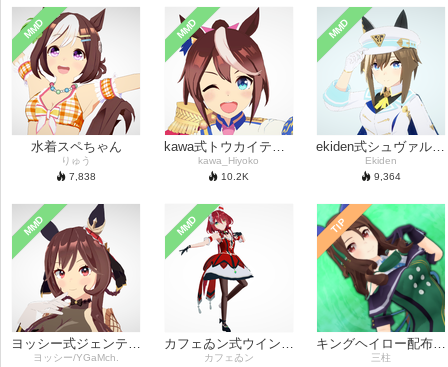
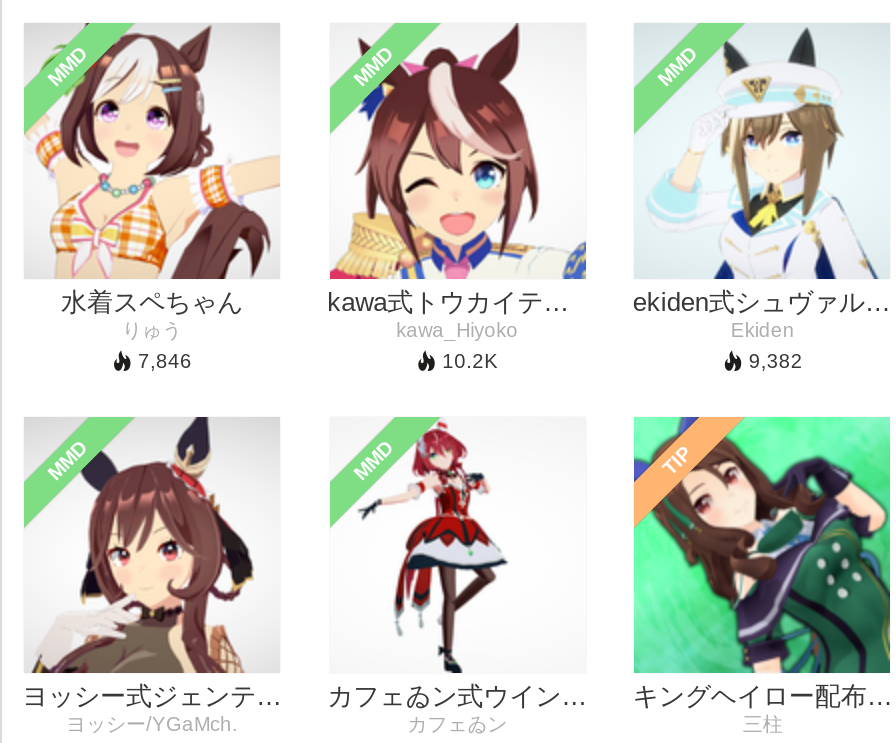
[69,171,96,182] 7,838 -> [138,350,192,372] 7,846
[374,171,401,182] 9,364 -> [749,350,803,372] 9,382

